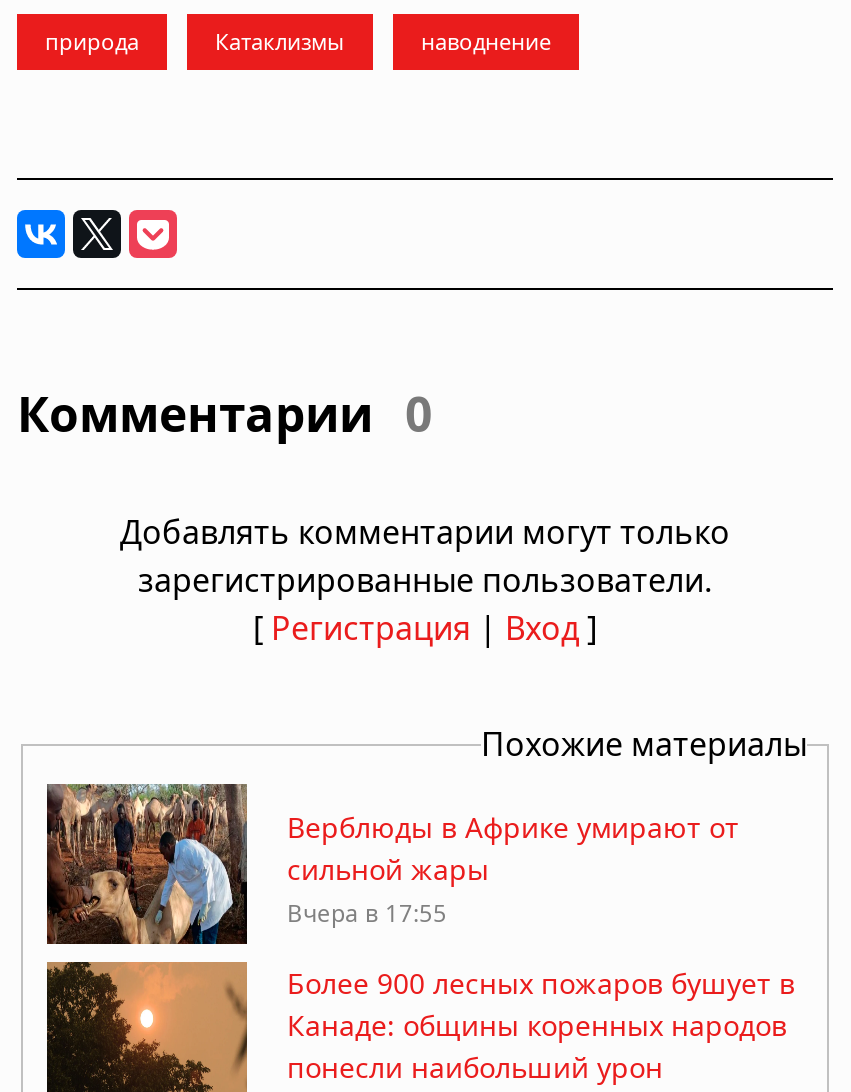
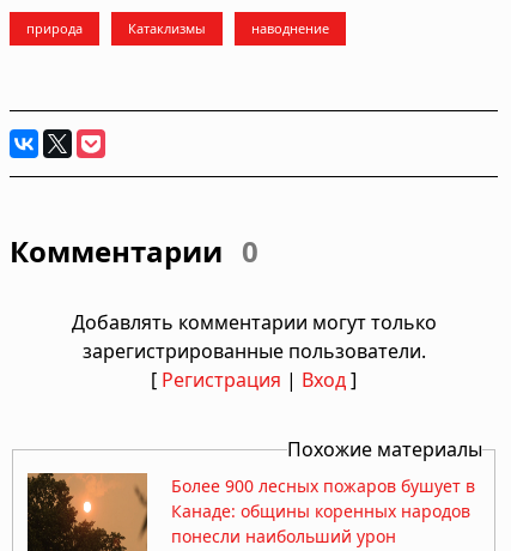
[45,782,739,946] [image] | Верблюды в Африке умирают от | сильной жары | Вчера в 17:55 -> none

